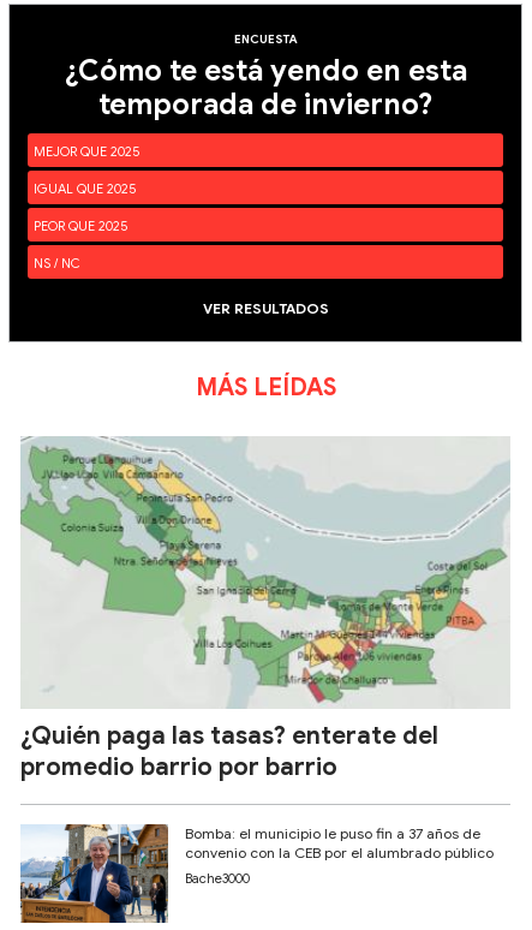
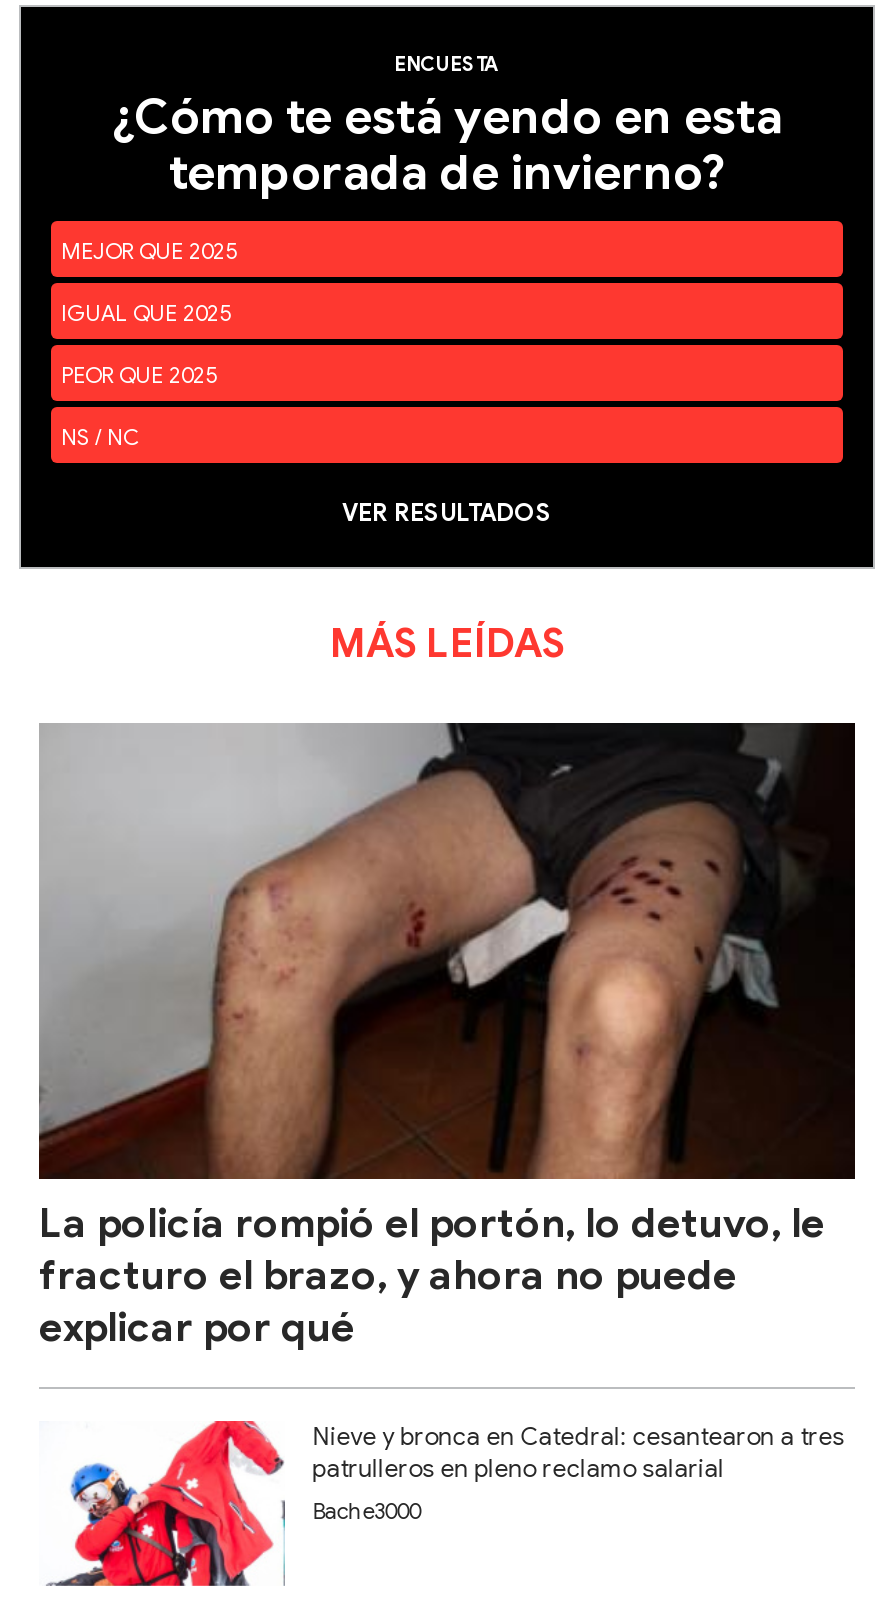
[20,435,510,783] [image] | ¿Quién paga las tasas? enterate del | promedio barrio por barrio -> [37,720,857,1353] [image] | La policía rompió el portón, lo detuvo, le | fracturo el brazo, y ahora no puede | explicar por qué
[19,823,493,924] [image] | Bomba: el municipio le puso fin a 37 años de | convenio con la CEB por el alumbrado público -> [39,1418,845,1588] [image] | Nieve y bronca en Catedral: cesantearon a tres | patrulleros en pleno reclamo salarial

